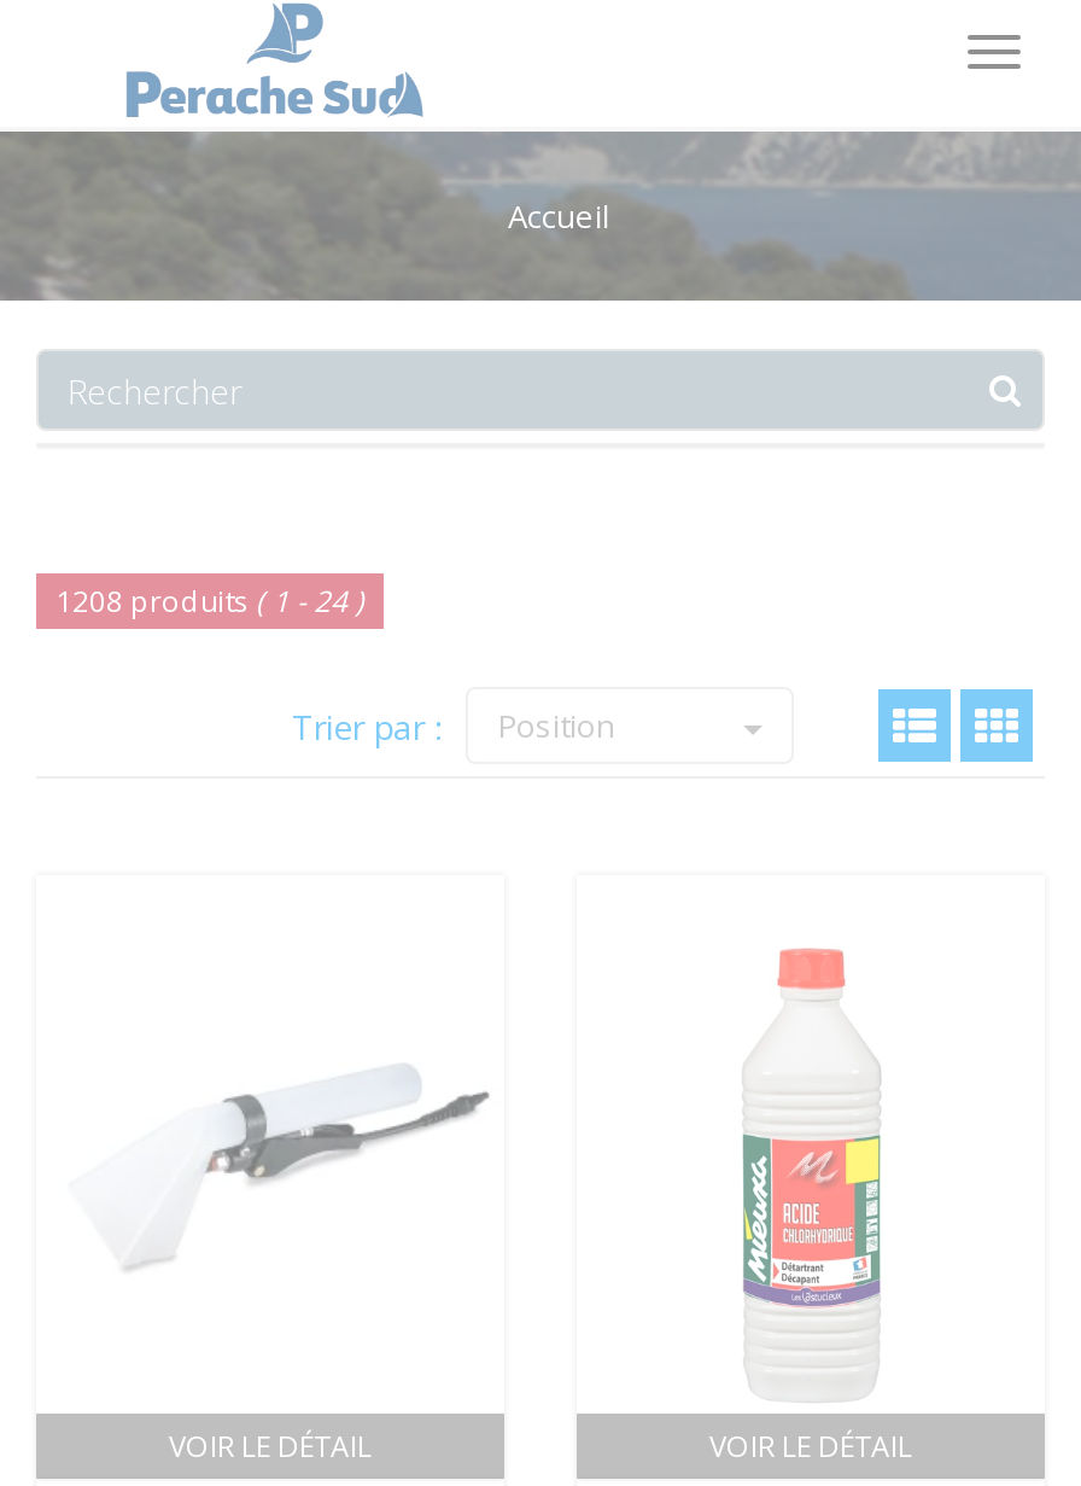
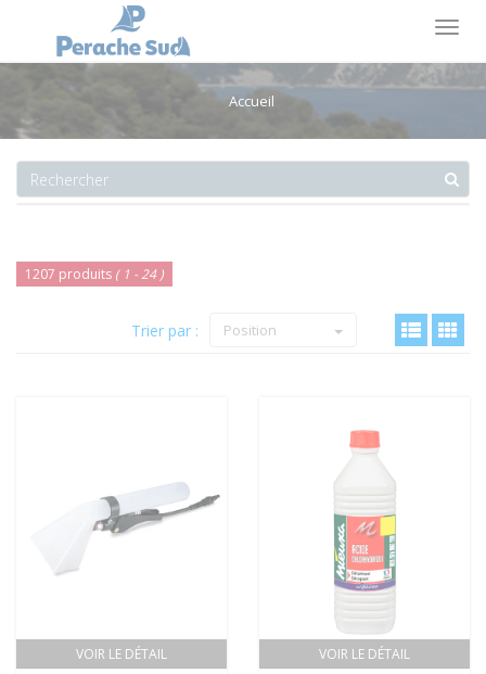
[55,581,364,622] 1208 produits ( 1 - 24 ) -> [25,265,164,283] 1207 produits ( 1 - 24 )

